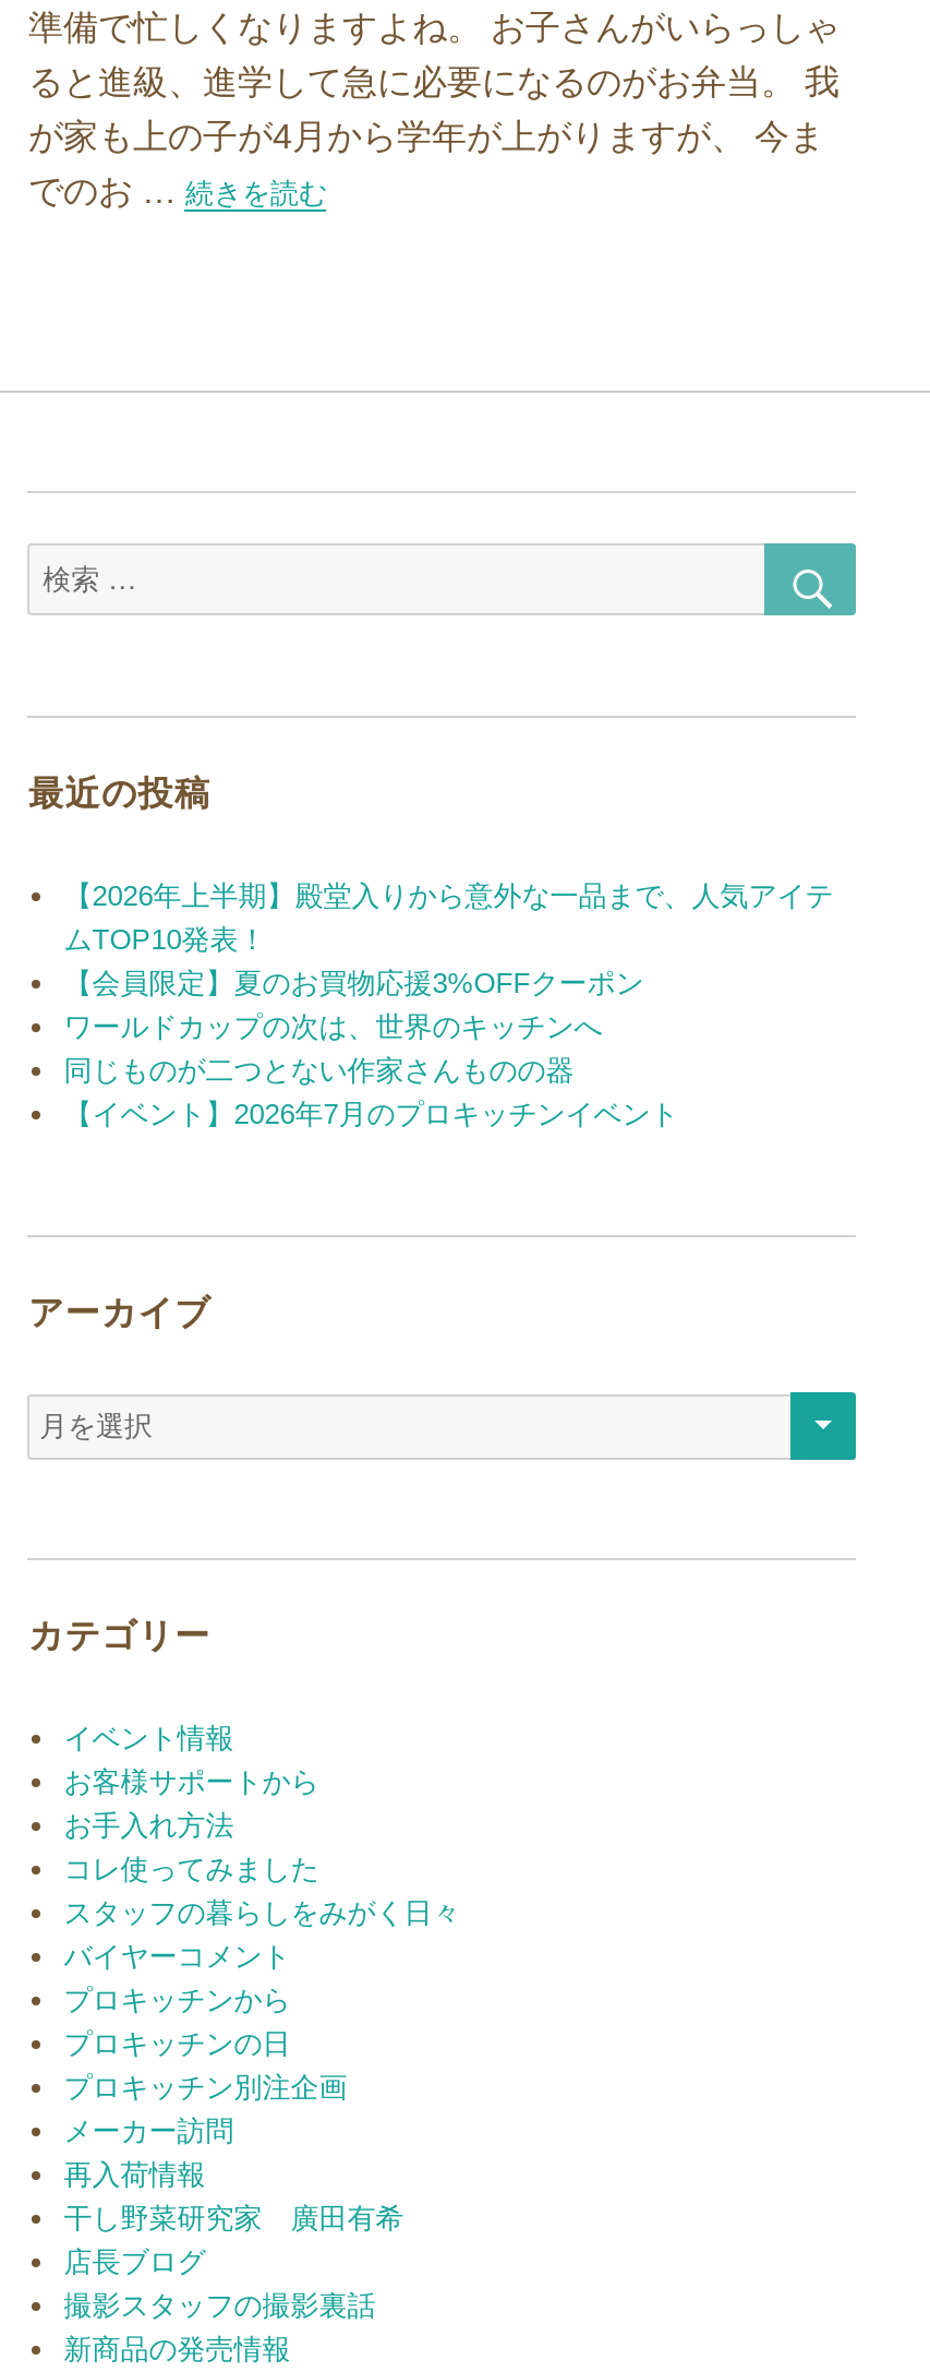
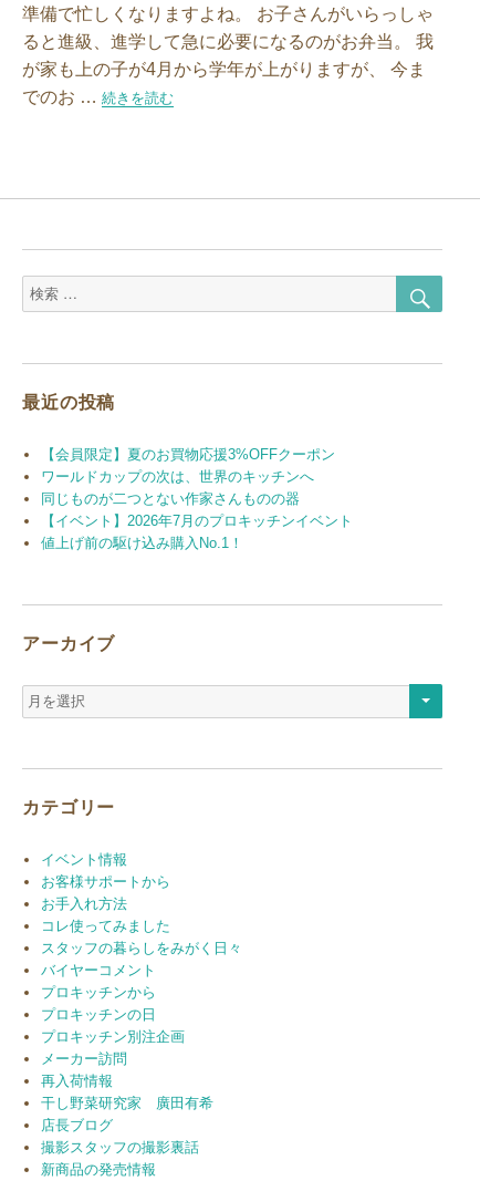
[64,878,833,955] 【2026年上半期】殿堂入りから意外な一品まで、人気アイテ | ムTOP10発表！ -> none
moved [64,966,679,1129] -> [41,446,352,529]: 【会員限定】夏のお買物応援3%OFFクーポン | ワールドカップの次は、世界のキッチンへ | 同じものが二つとない作家さんものの器 | 【イベント】2026年7月のプロキッチンイベント
none -> [41,534,243,551] 値上げ前の駆け込み購入No.1！

